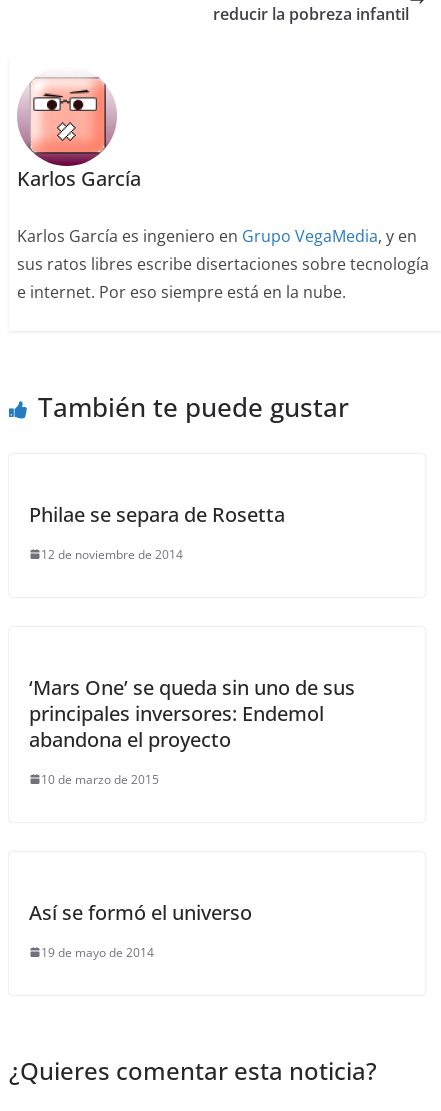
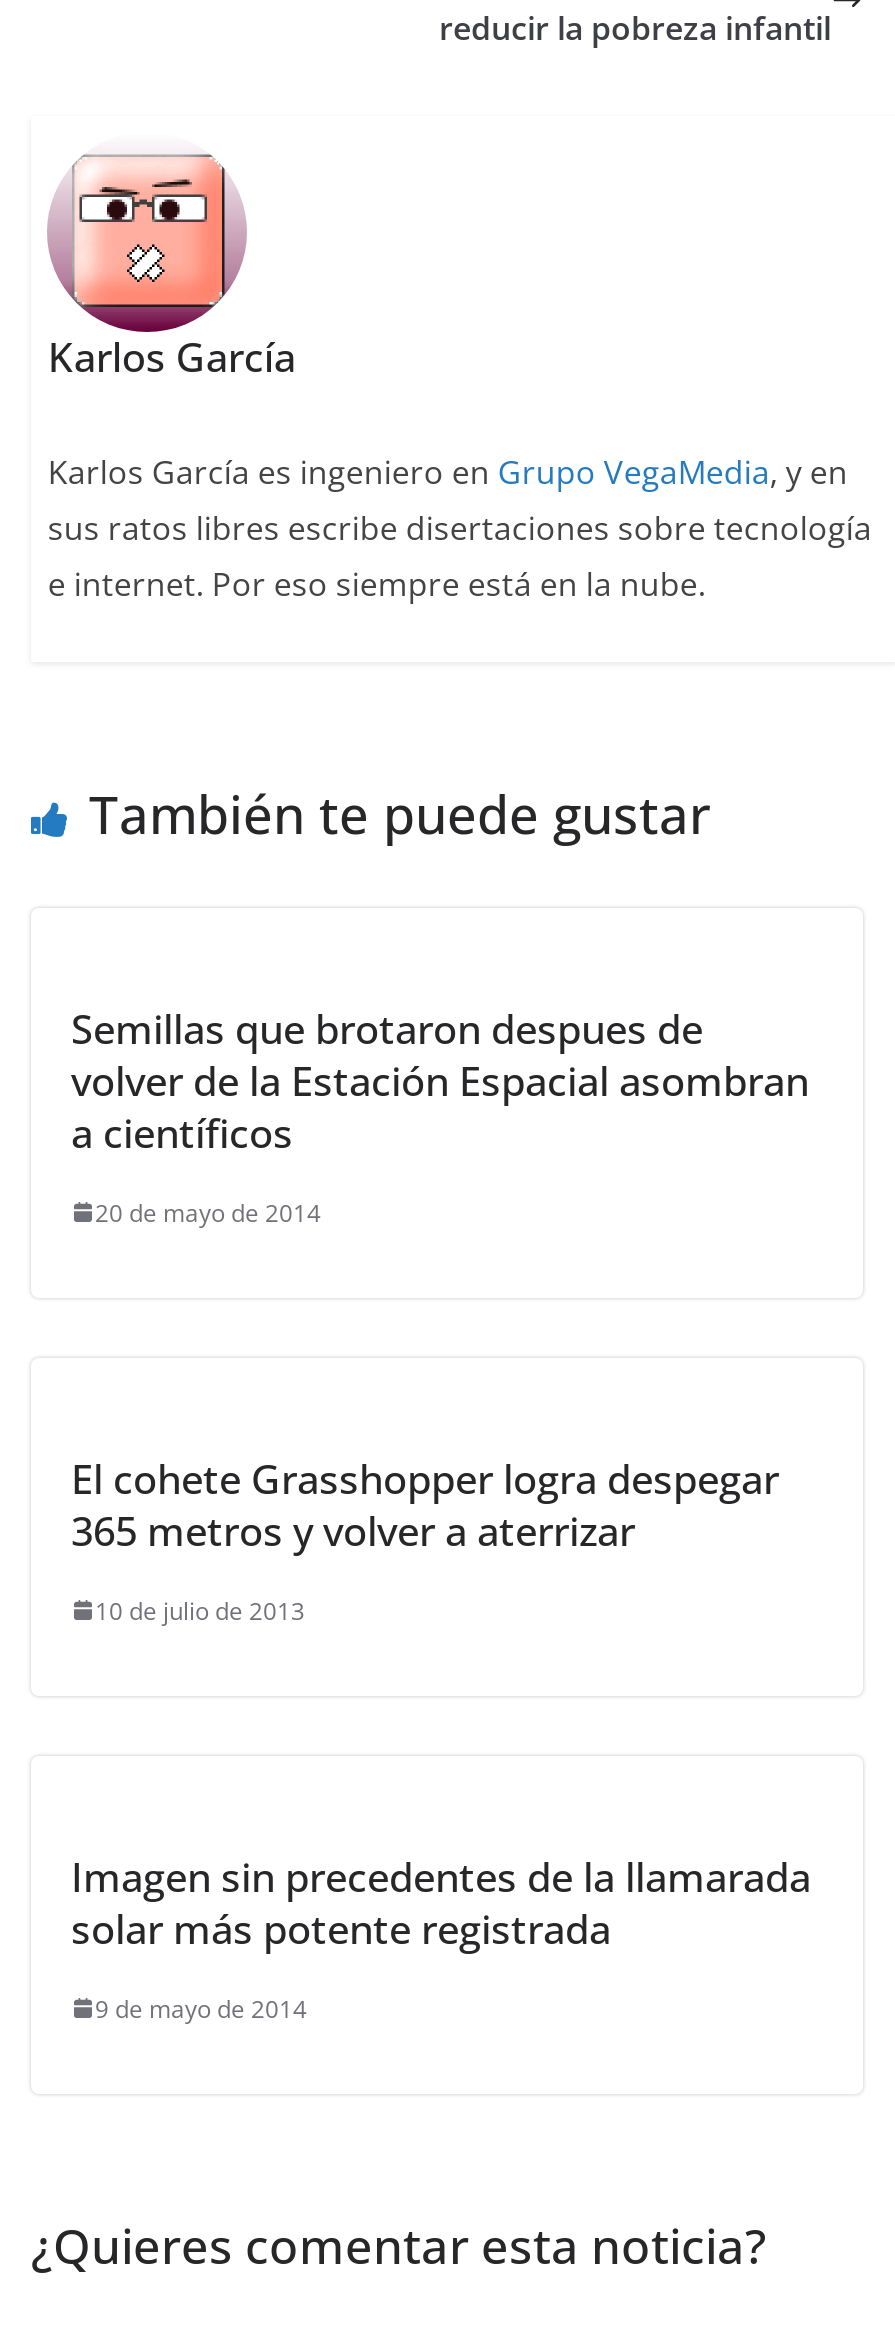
[29,501,285,528] Philae se separa de Rosetta -> [71,1001,809,1159] Semillas que brotaron despues de | volver de la Estación Espacial asombran | a científicos
[41,546,183,563] 12 de noviembre de 2014 -> [95,1195,321,1229] 20 de mayo de 2014
[29,674,355,753] ‘Mars One’ se queda sin uno de sus | principales inversores: Endemol | abandona el proyecto -> [71,1451,779,1557] El cohete Grasshopper logra despegar | 365 metros y volver a aterrizar
[41,771,159,788] 10 de marzo de 2015 -> [95,1593,305,1627] 10 de julio de 2013
[29,899,252,926] Así se formó el universo -> [71,1849,811,1955] Imagen sin precedentes de la llamarada | solar más potente registrada
[41,944,154,961] 19 de mayo de 2014 -> [95,1991,307,2025] 9 de mayo de 2014

